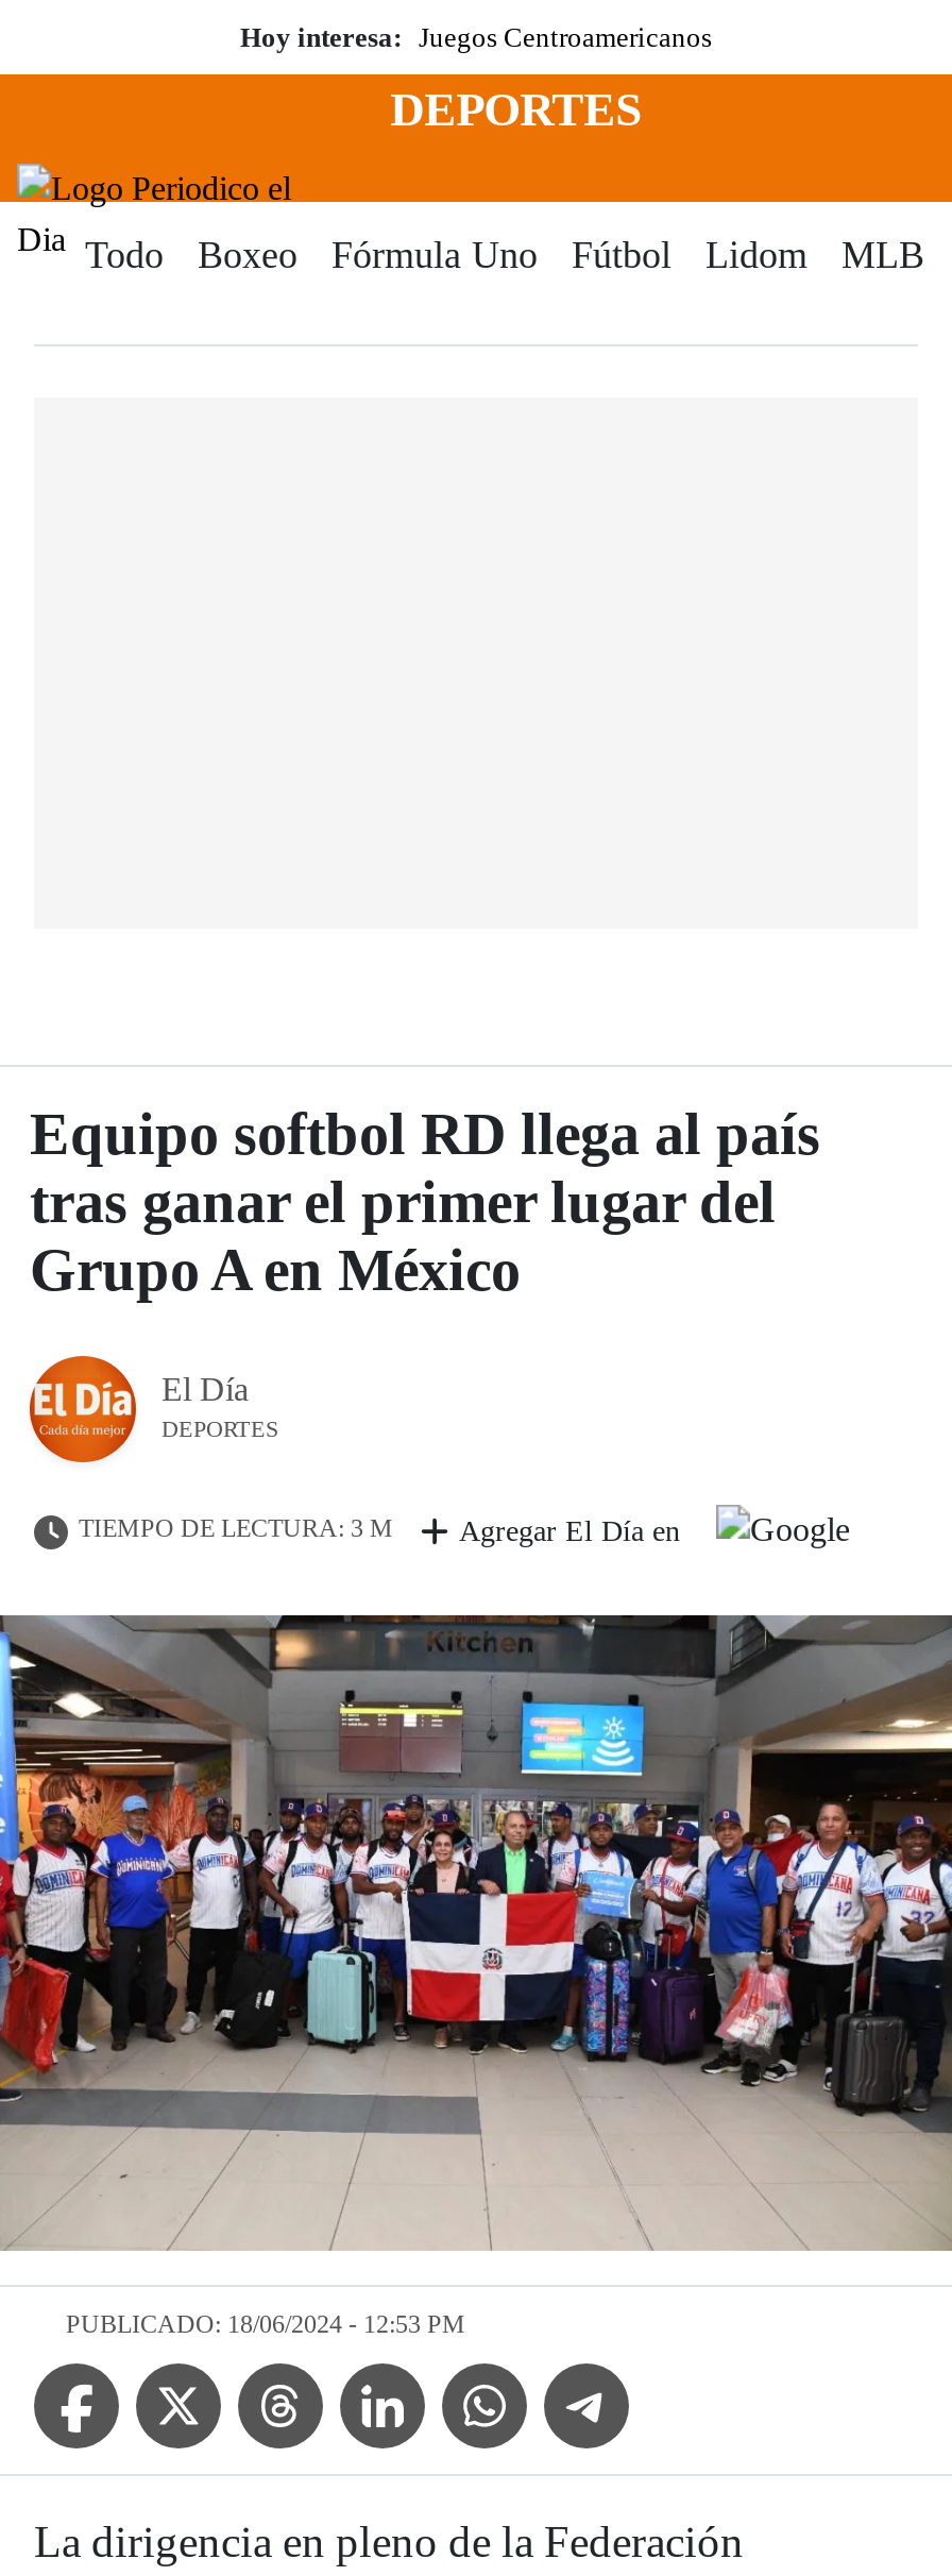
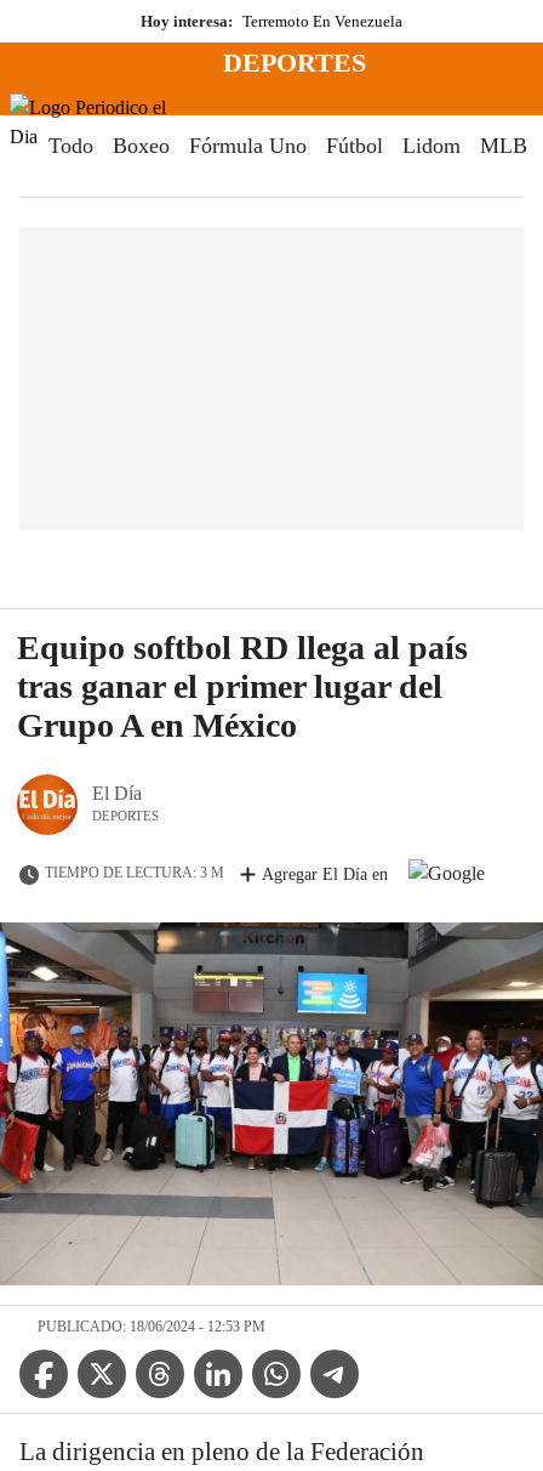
[240,21,712,53] Hoy interesa: Juegos Centroamericanos -> [141,12,402,30] Hoy interesa: Terremoto En Venezuela

